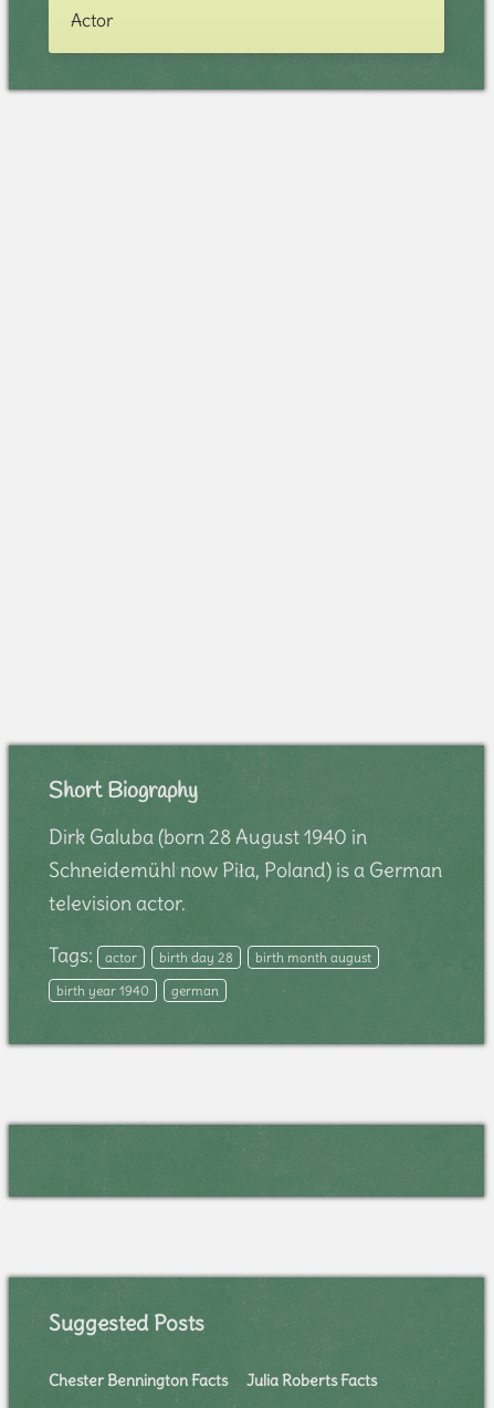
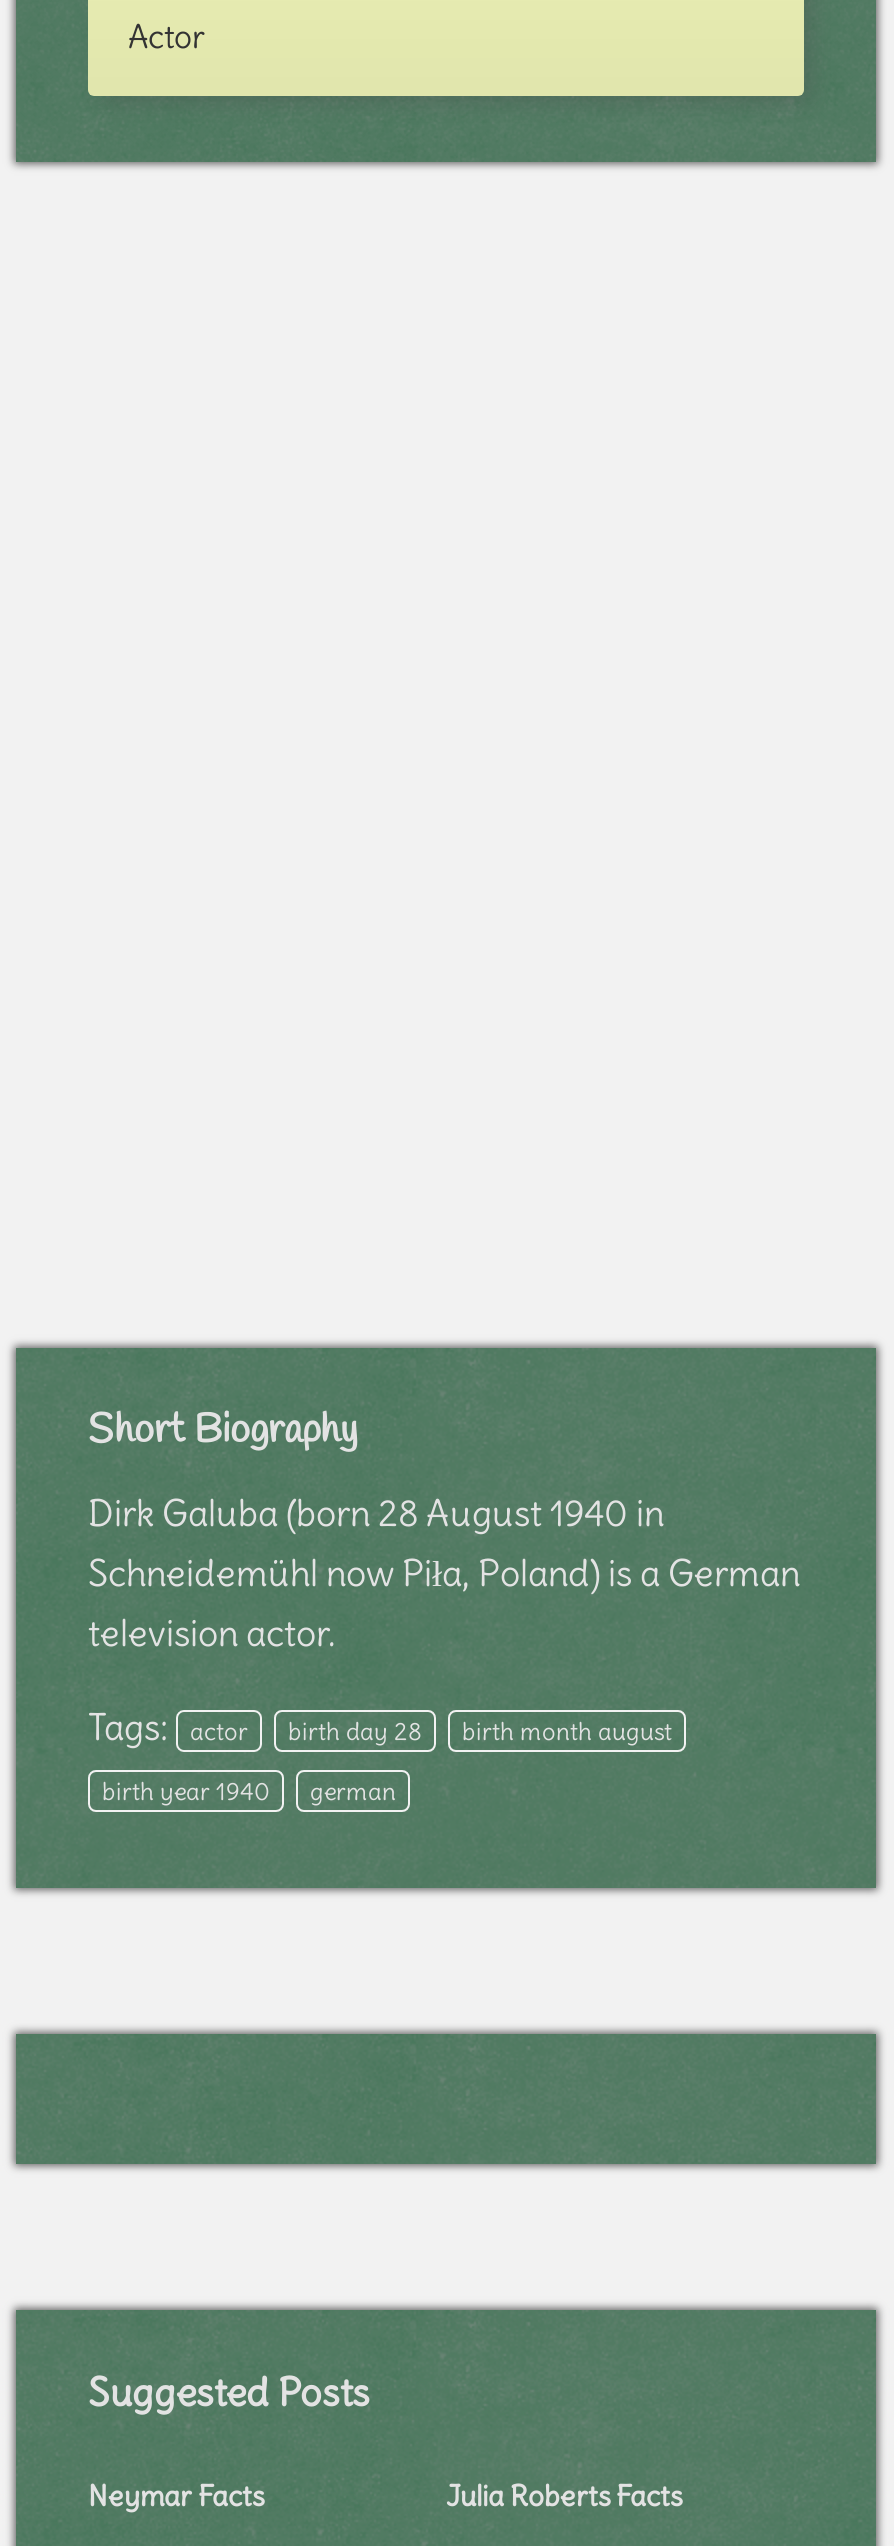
[49,1371,228,1391] Chester Bennington Facts -> [88,2479,264,2515] Neymar Facts

